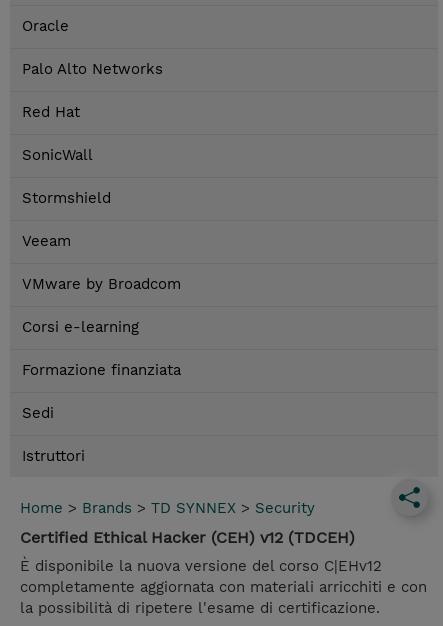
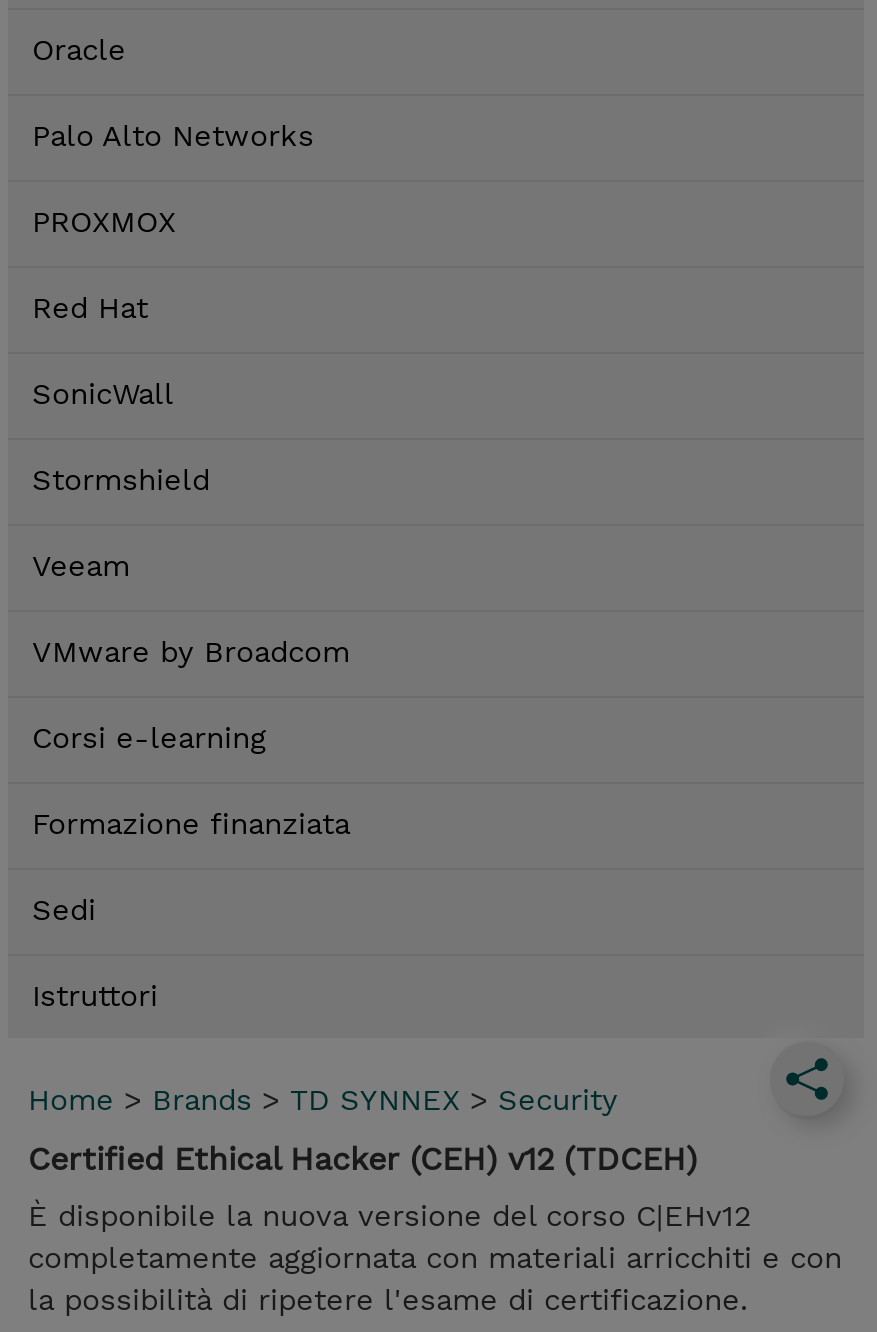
none -> [32,204,176,240] PROXMOX

